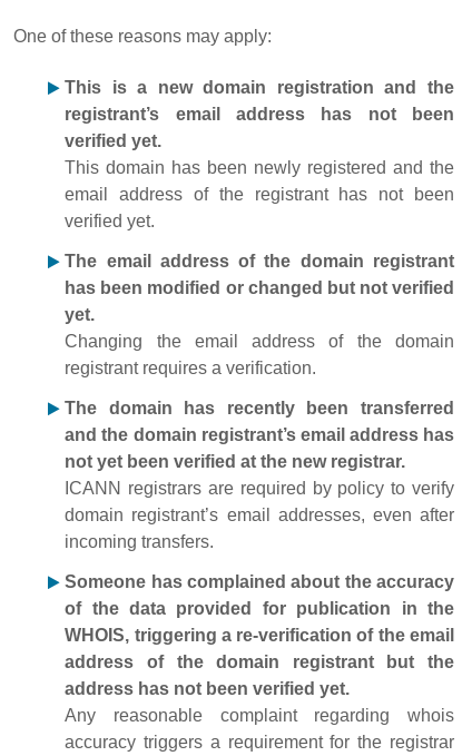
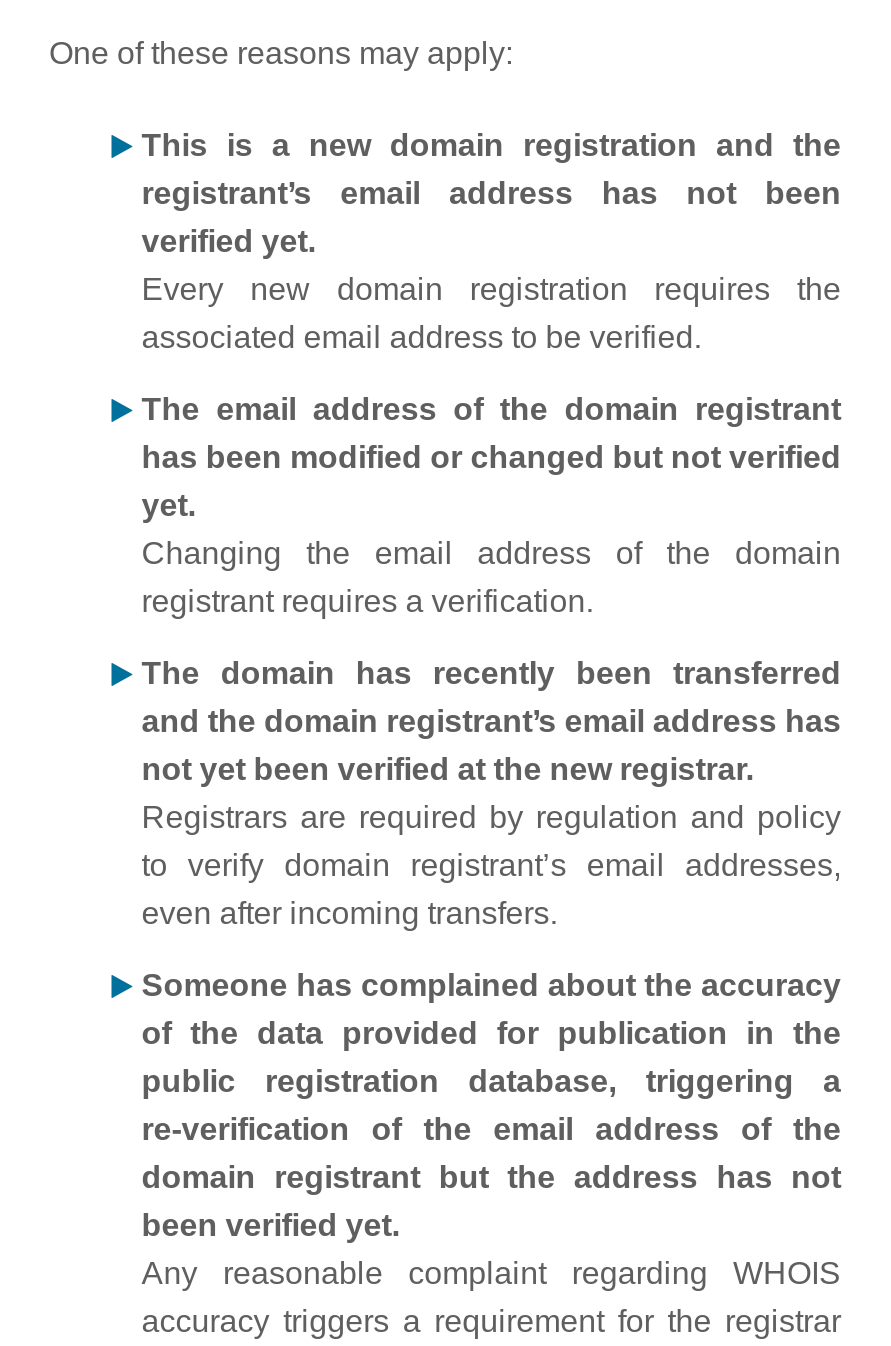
[65,158,454,230] This domain has been newly registered and the | email address of the registrant has not been | verified yet. -> [142,272,841,354] Every new domain registration requires the | associated email address to be verified.
moved [65,252,454,471] -> [142,392,841,786]: The email address of the domain registrant | has been modified or changed but not verified | yet. | Changing the email address of the domain | registrant requires a verification. | The domain has recently been transferred | and the domain registrant’s email address has | not yet been verified at the new registrar.
[65,479,454,551] ICANN registrars are required by policy to verify | domain registrant’s email addresses, even after | incoming transfers. -> [142,800,841,930] Registrars are required by regulation and policy | to verify domain registrant’s email addresses, | even after incoming transfers.
moved [65,572,454,618] -> [142,968,841,1050]: Someone has complained about the accuracy | of the data provided for publication in the
[65,626,454,725] WHOIS, triggering a re-verification of the email | address of the domain registrant but the | address has not been verified yet. | Any reasonable complaint regarding whois -> [142,1064,841,1290] public registration database, triggering a | re‑verification of the email address of the | domain registrant but the address has not | been verified yet. | Any reasonable complaint regarding WHOIS

